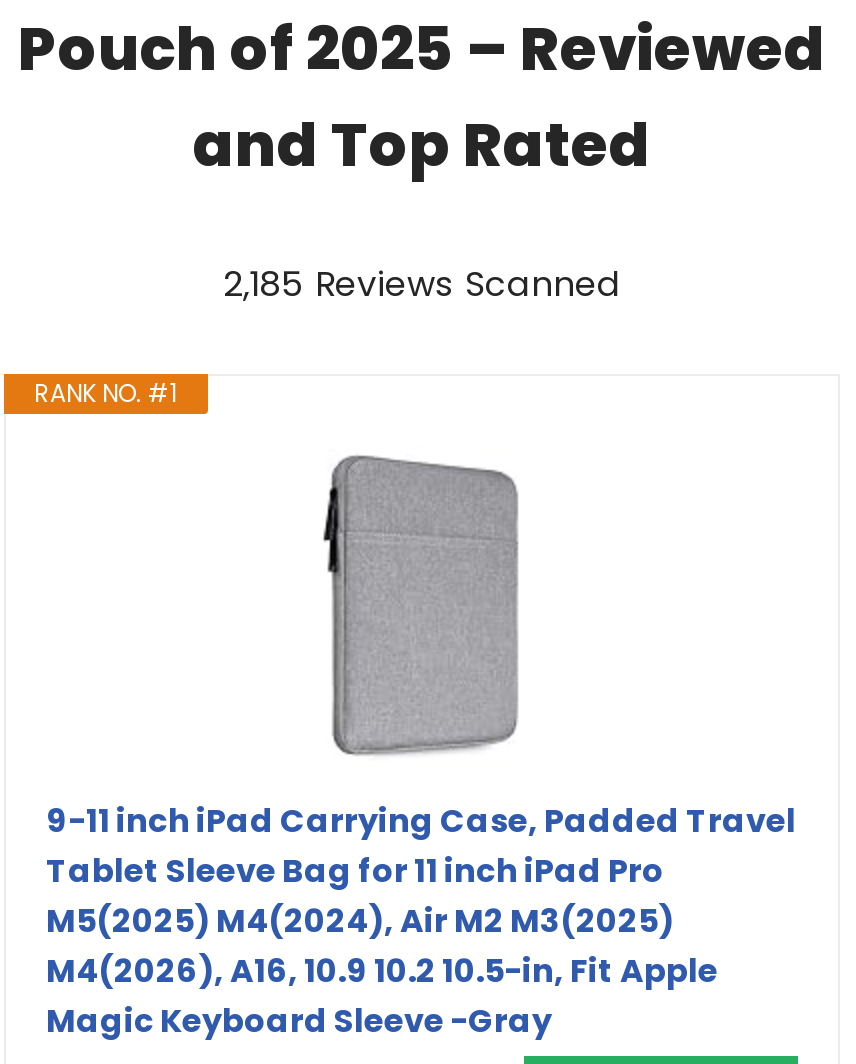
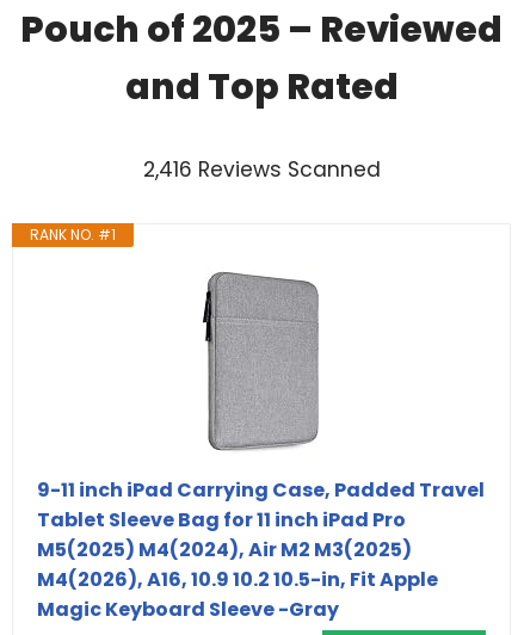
[223,260,621,308] 2,185 Reviews Scanned -> [143,155,380,184] 2,416 Reviews Scanned

